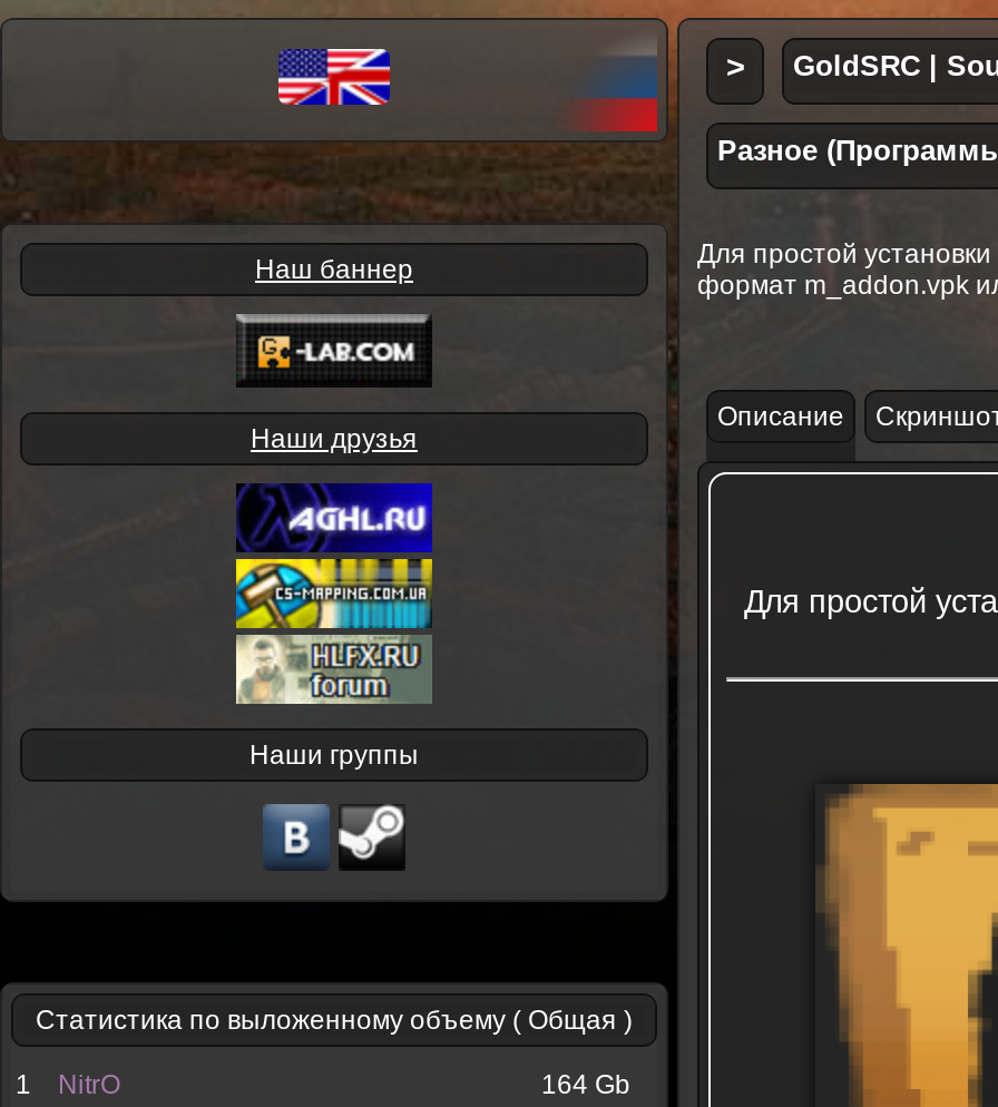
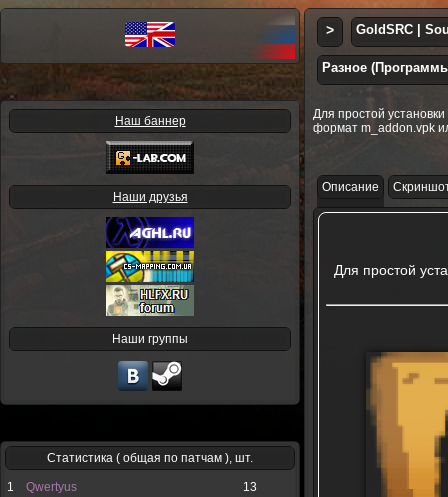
[36,1005,633,1036] Статистика по выложенному объему ( Общая ) -> [47,451,253,465] Статистика ( общая по патчам ), шт.
[58,1069,630,1100] NitrO | 164 Gb -> [26,480,257,494] Qwertyus | 13

